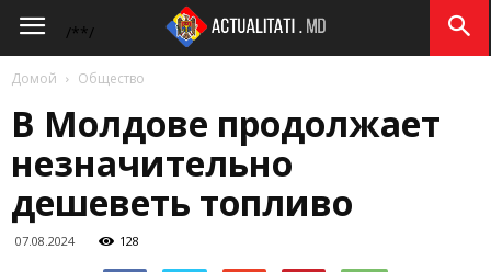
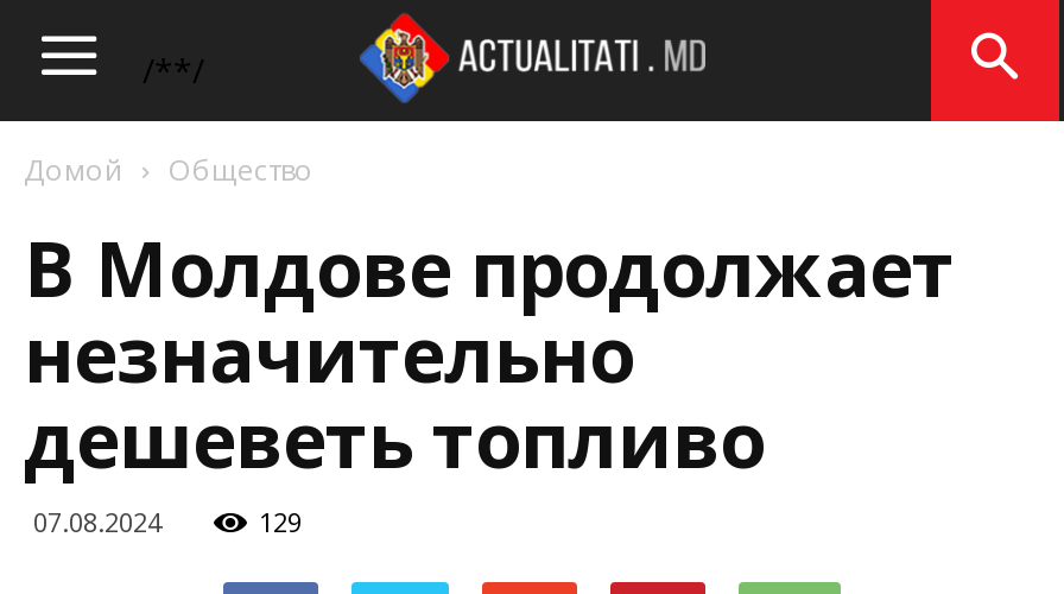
[119,233,139,249] 128 -> [259,504,302,539] 129

